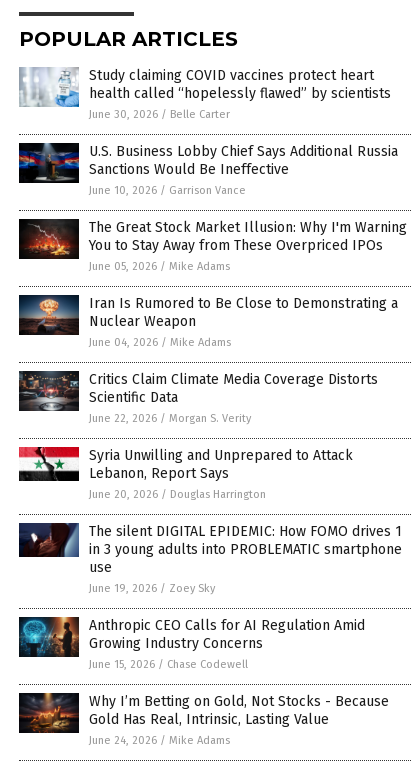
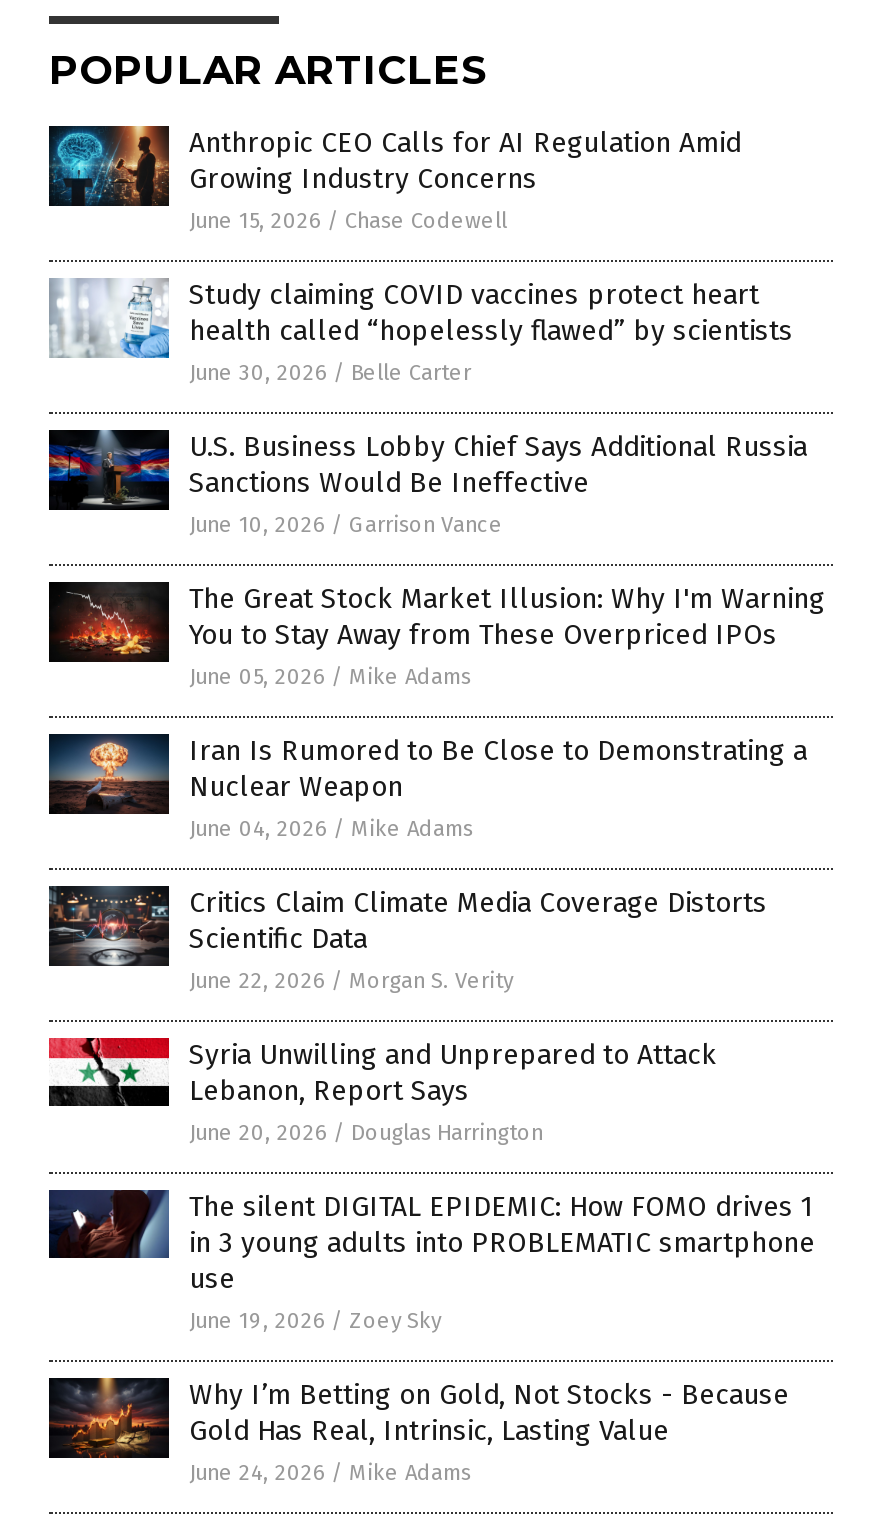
moved [18,60,407,595] -> [47,264,825,1334]: [image] | Study claiming COVID vaccines protect heart | health called “hopelessly flawed” by scientists | ... | use | June 19, 2026 / Zoey Sky
moved [19,616,365,671] -> [47,124,741,234]: [image] | Anthropic CEO Calls for AI Regulation Amid | Growing Industry Concerns | June 15, 2026 / Chase Codewell

